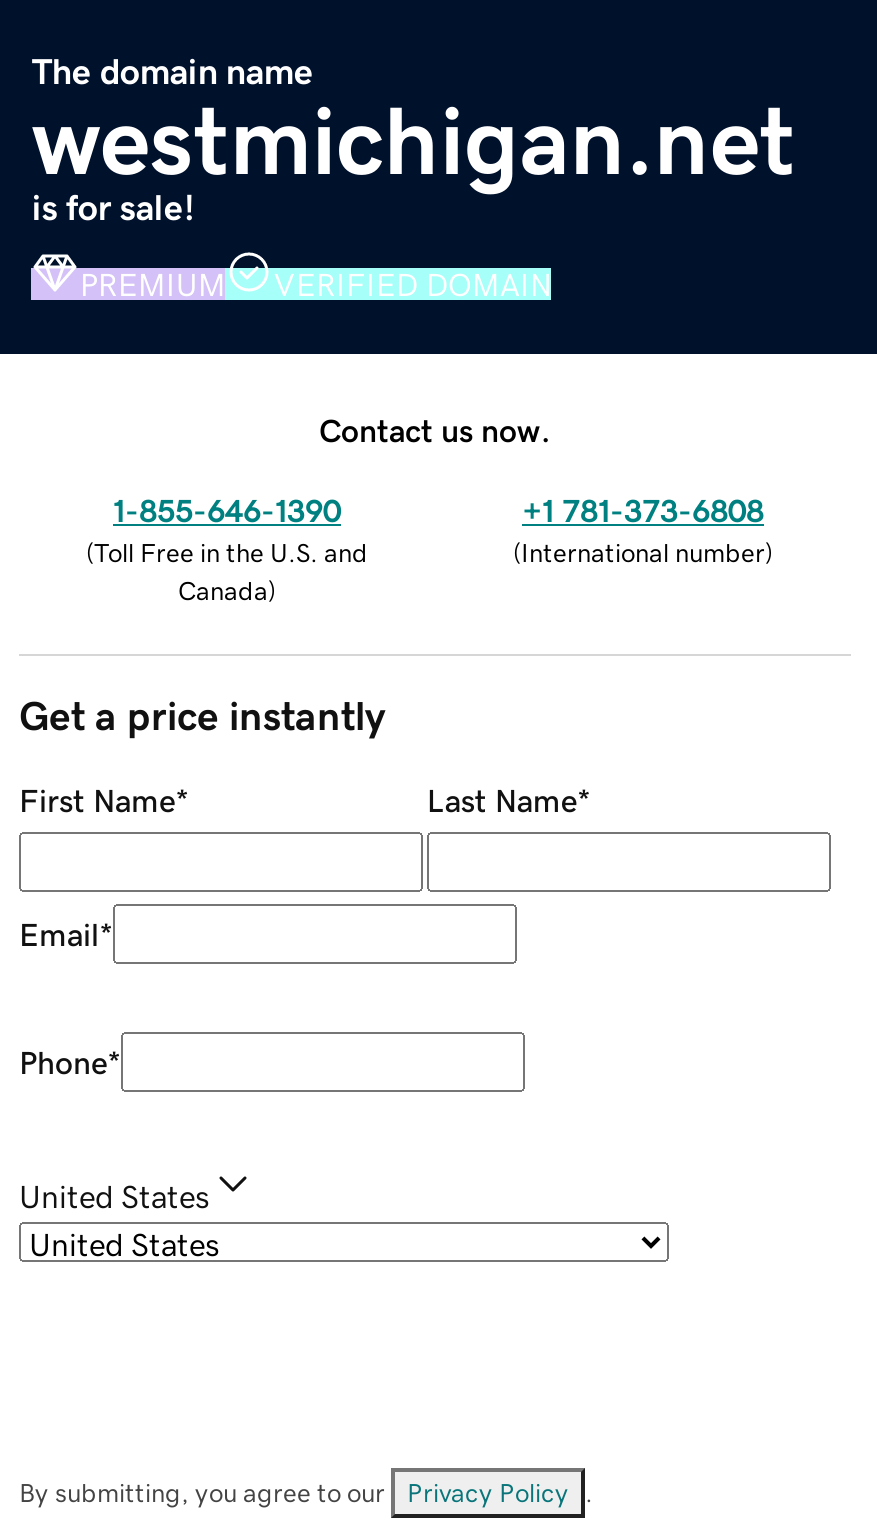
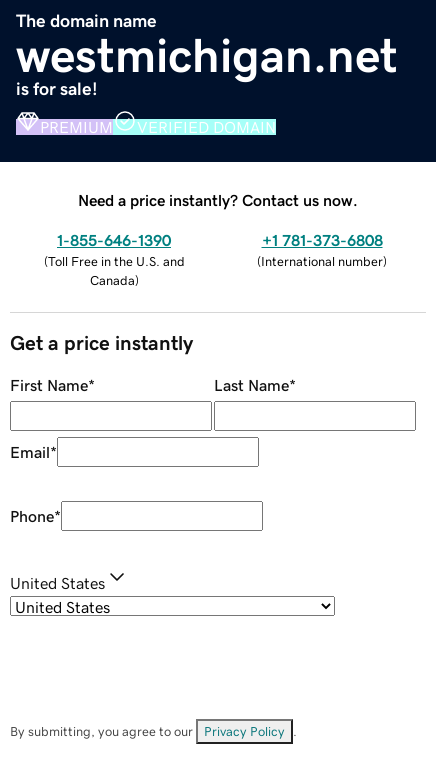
[319,413,551,445] Contact us now. -> [78,192,358,208] Need a price instantly? Contact us now.

